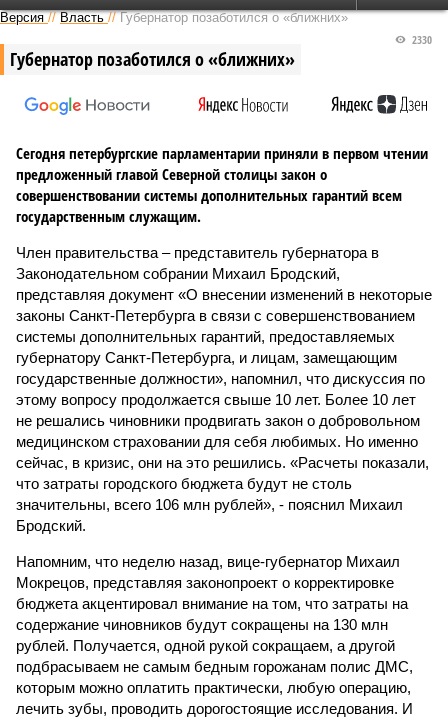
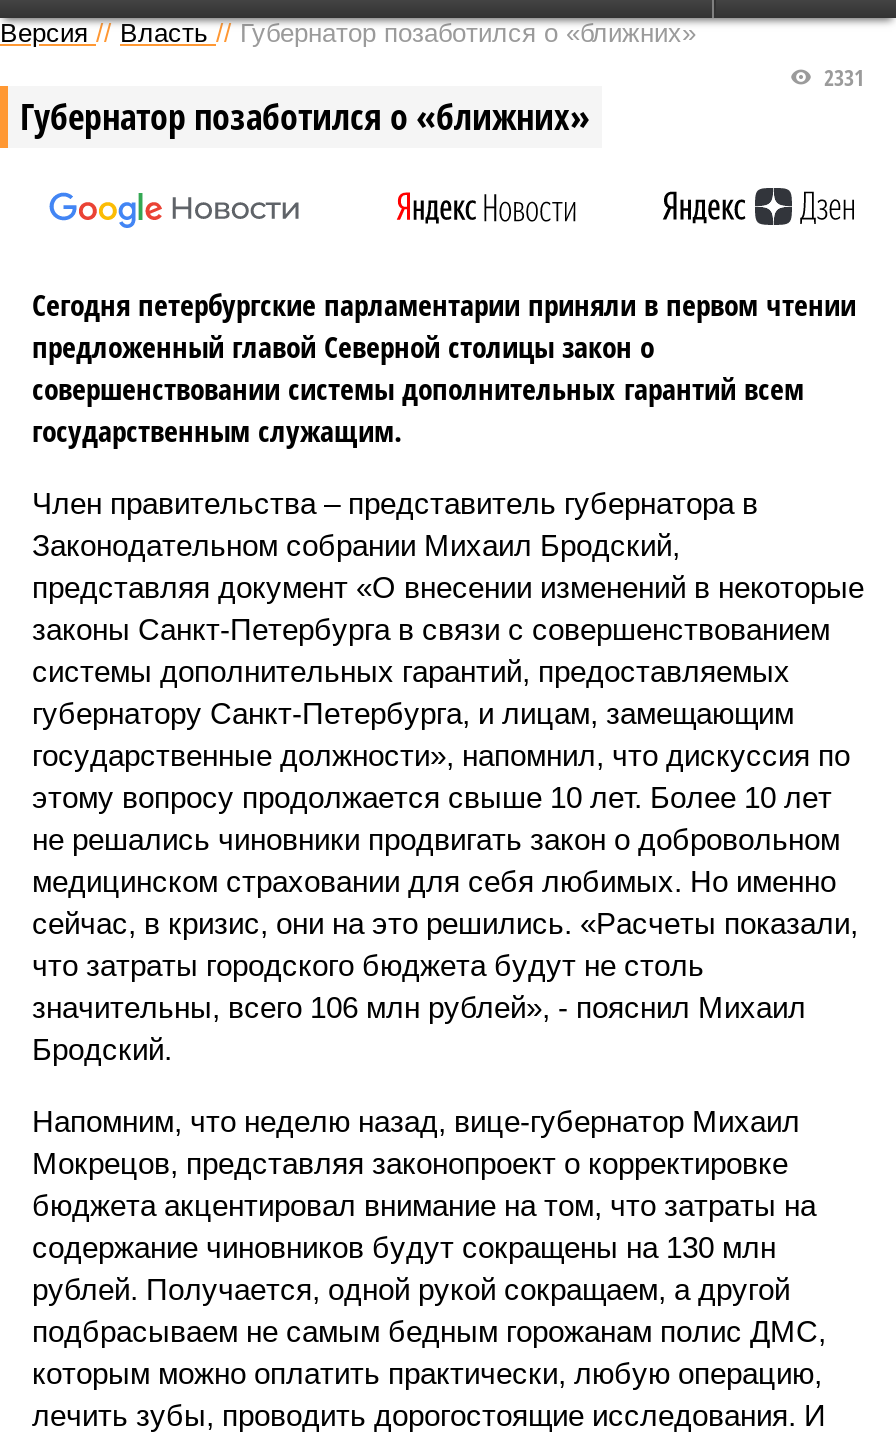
[409,32,432,47] 2330 -> [818,62,864,92] 2331

